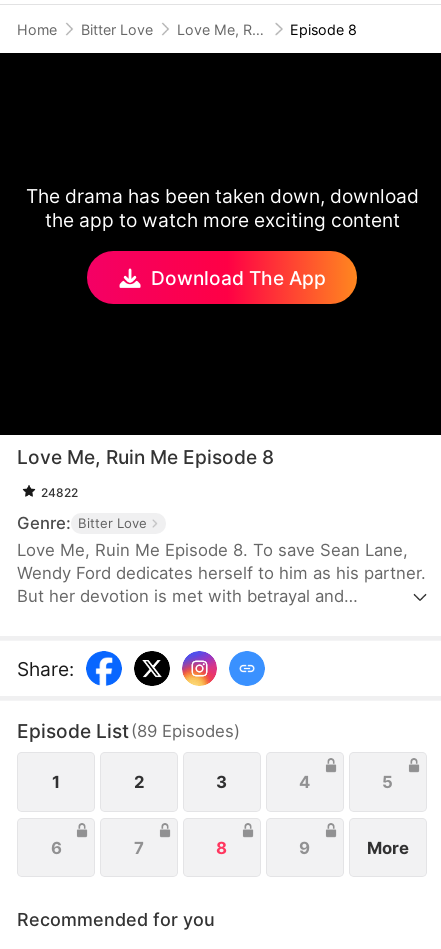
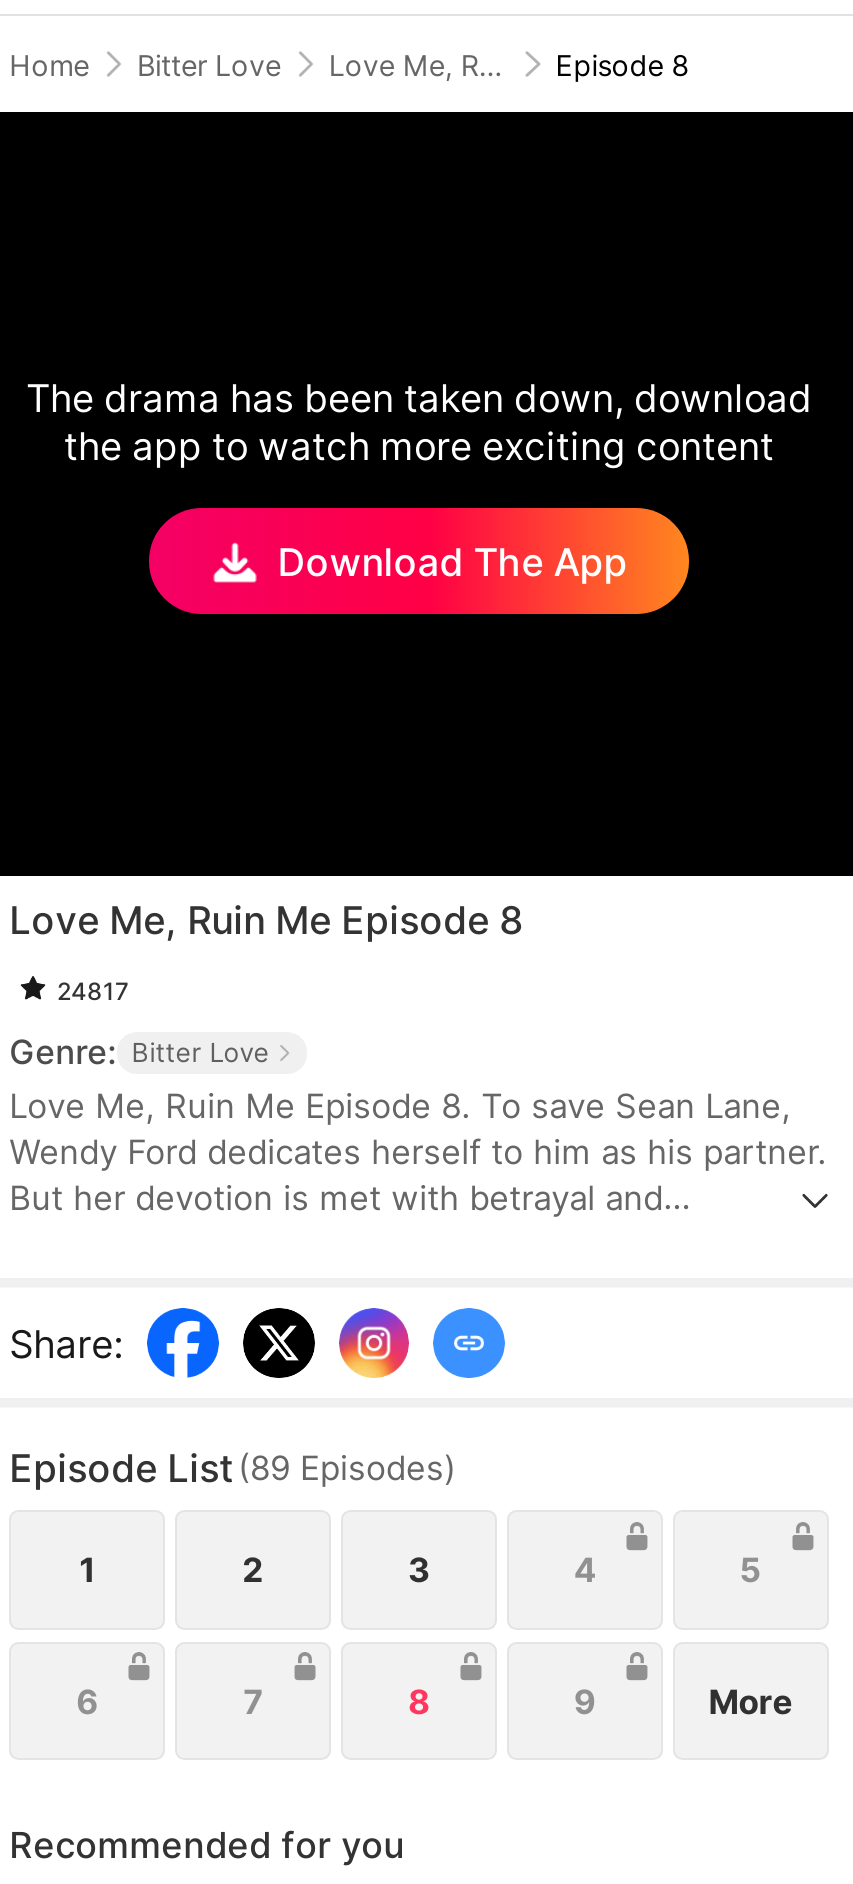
[41,485,78,500] 24822 -> [57,975,129,1005] 24817

